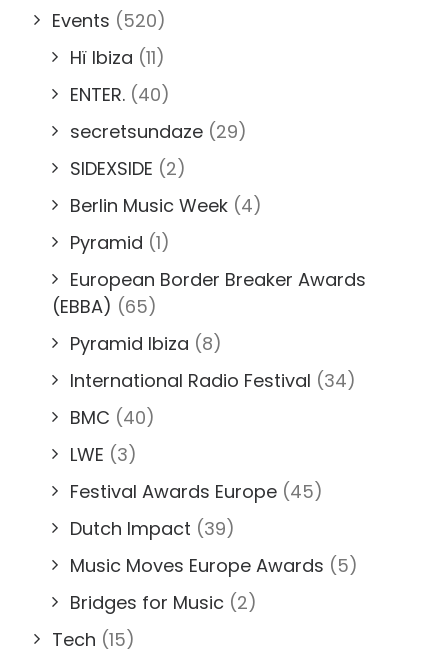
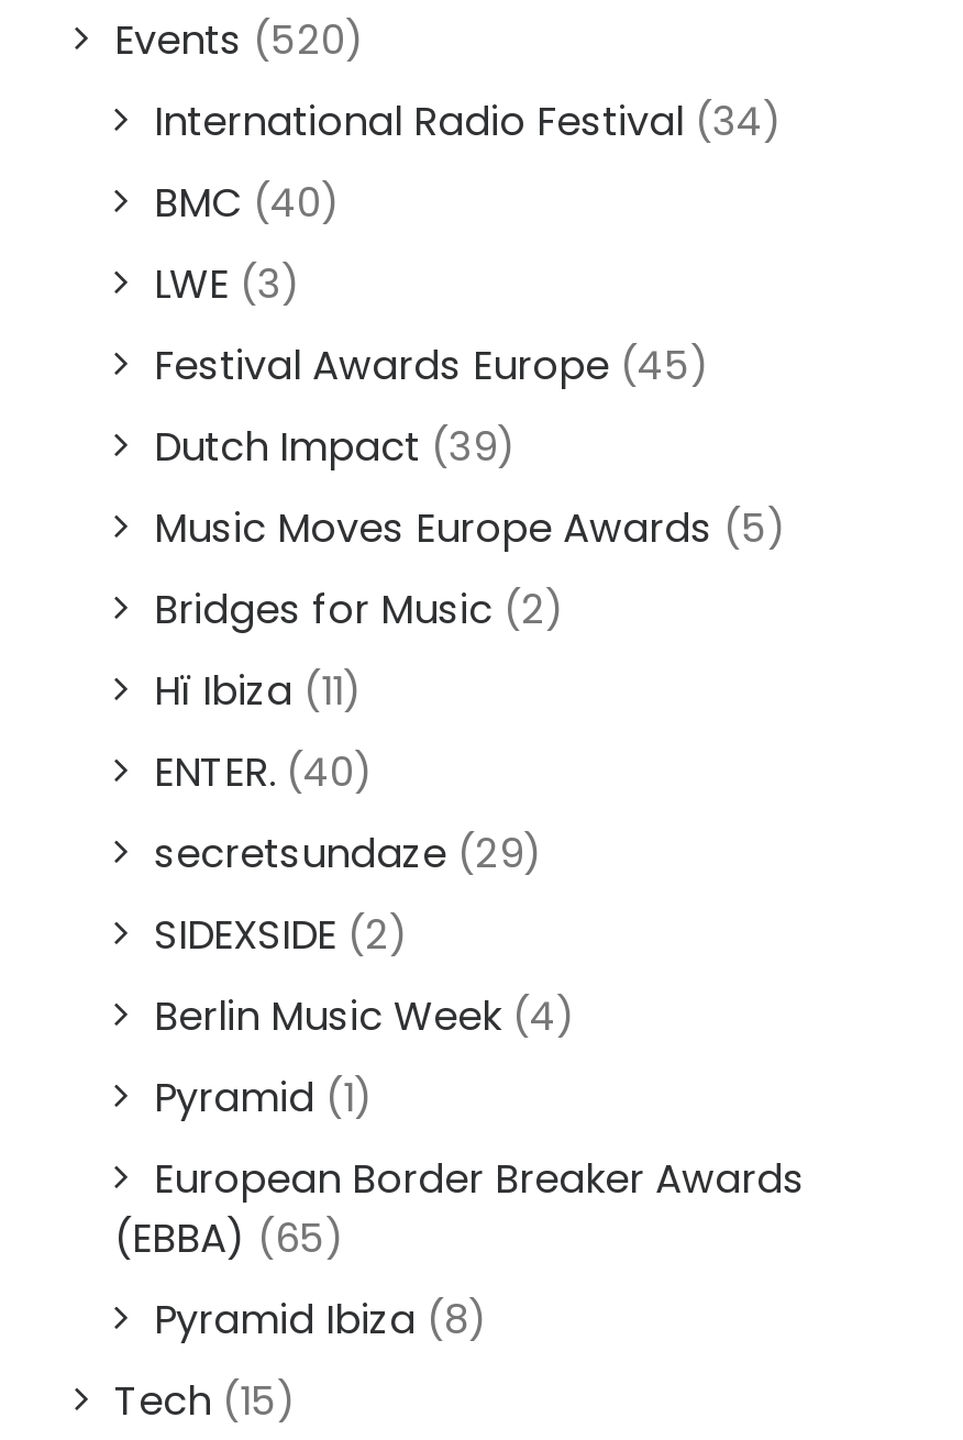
moved [52,45,366,356] -> [114,662,805,1346]: Hï Ibiza (11) | ENTER. (40) | secretsundaze (29) | ... | (EBBA) (65) | Pyramid Ibiza (8)
moved [70,368,358,615] -> [154,93,787,636]: International Radio Festival (34) | BMC (40) | LWE (3) | Festival Awards Europe (45) | Dutch Impact (39) | Music Moves Europe Awards (5) | Bridges for Music (2)

